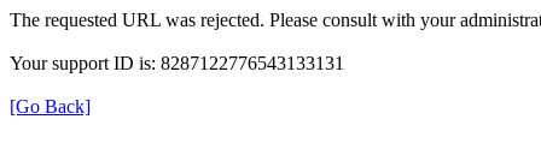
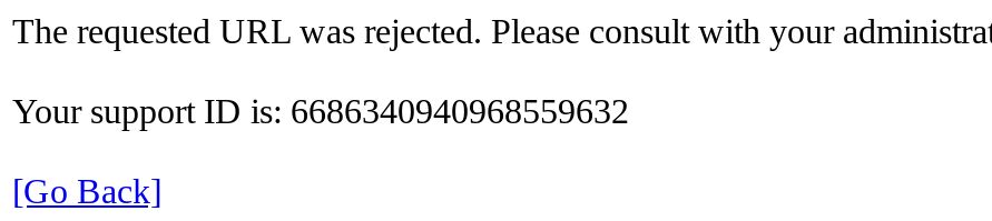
[10,53,344,73] Your support ID is: 8287122776543133131 -> [12,92,629,130] Your support ID is: 6686340940968559632

